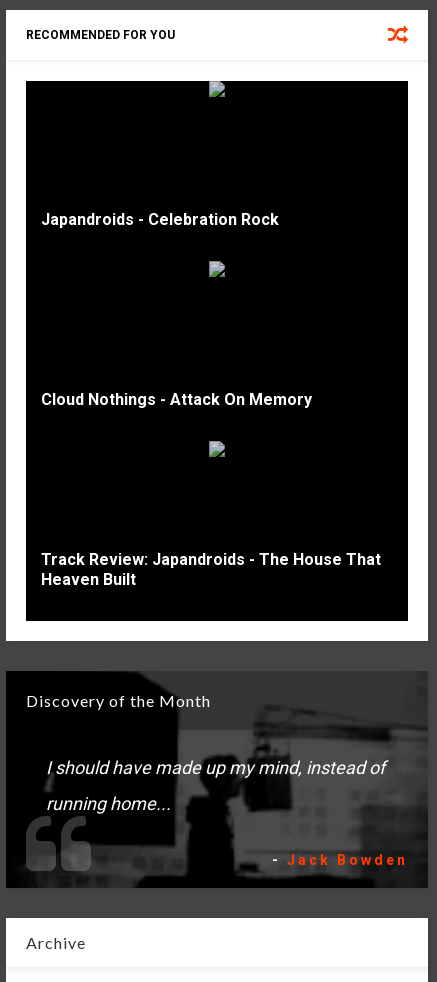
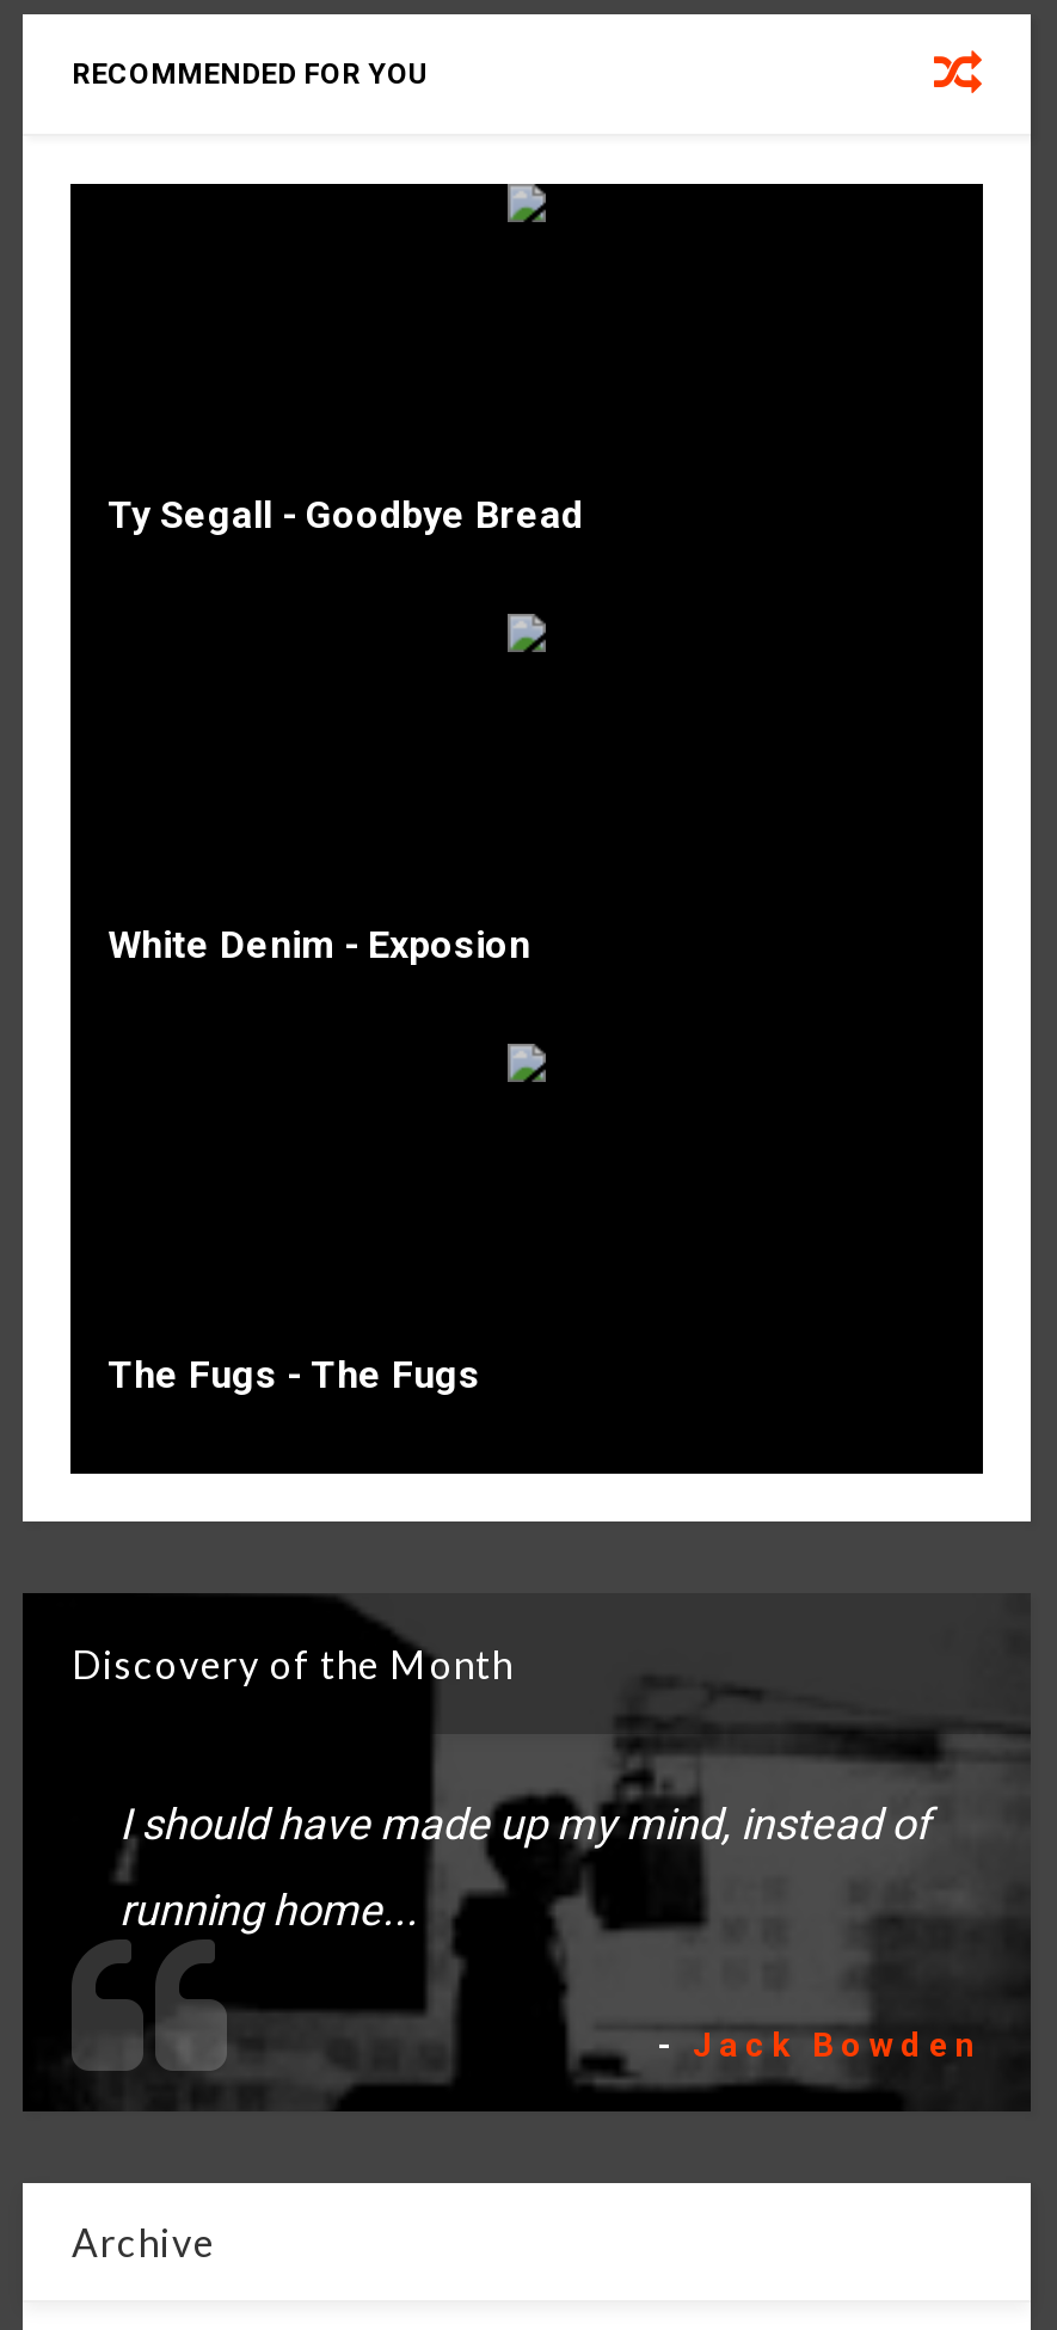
[41,210,279,229] Japandroids - Celebration Rock -> [107,492,583,537] Ty Segall - Goodbye Bread
[41,390,312,409] Cloud Nothings - Attack On Memory -> [107,922,530,967] White Denim - Exposion
[41,550,381,589] Track Review: Japandroids - The House That | Heaven Built -> [107,1352,480,1397] The Fugs - The Fugs

